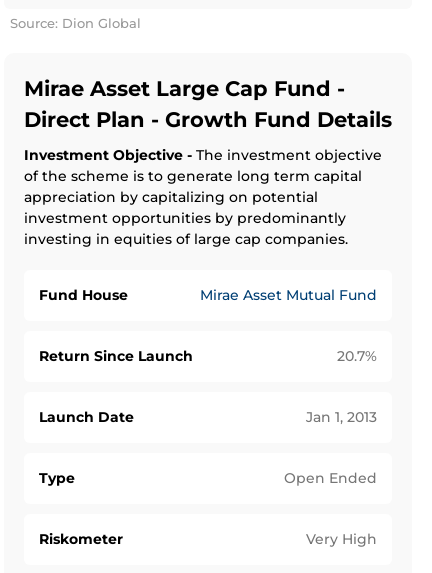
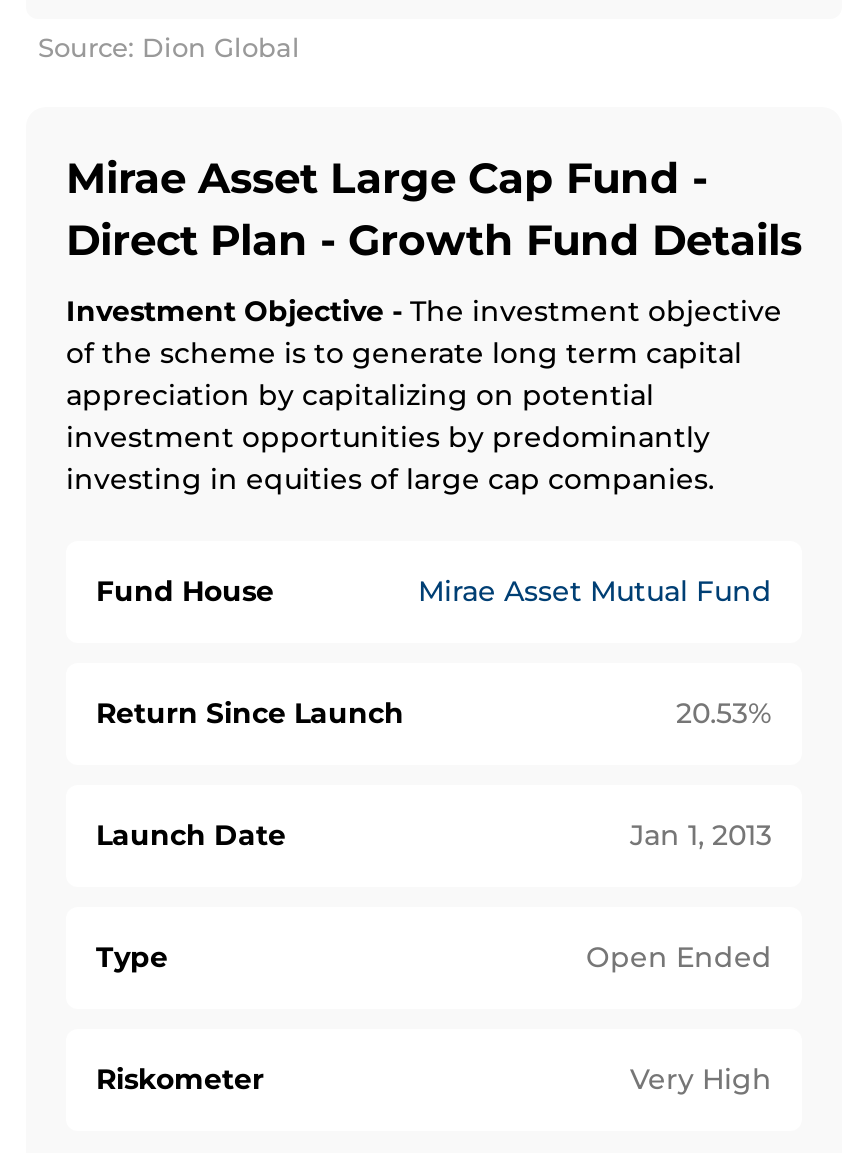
[337,347,377,365] 20.7% -> [676,695,772,731] 20.53%

